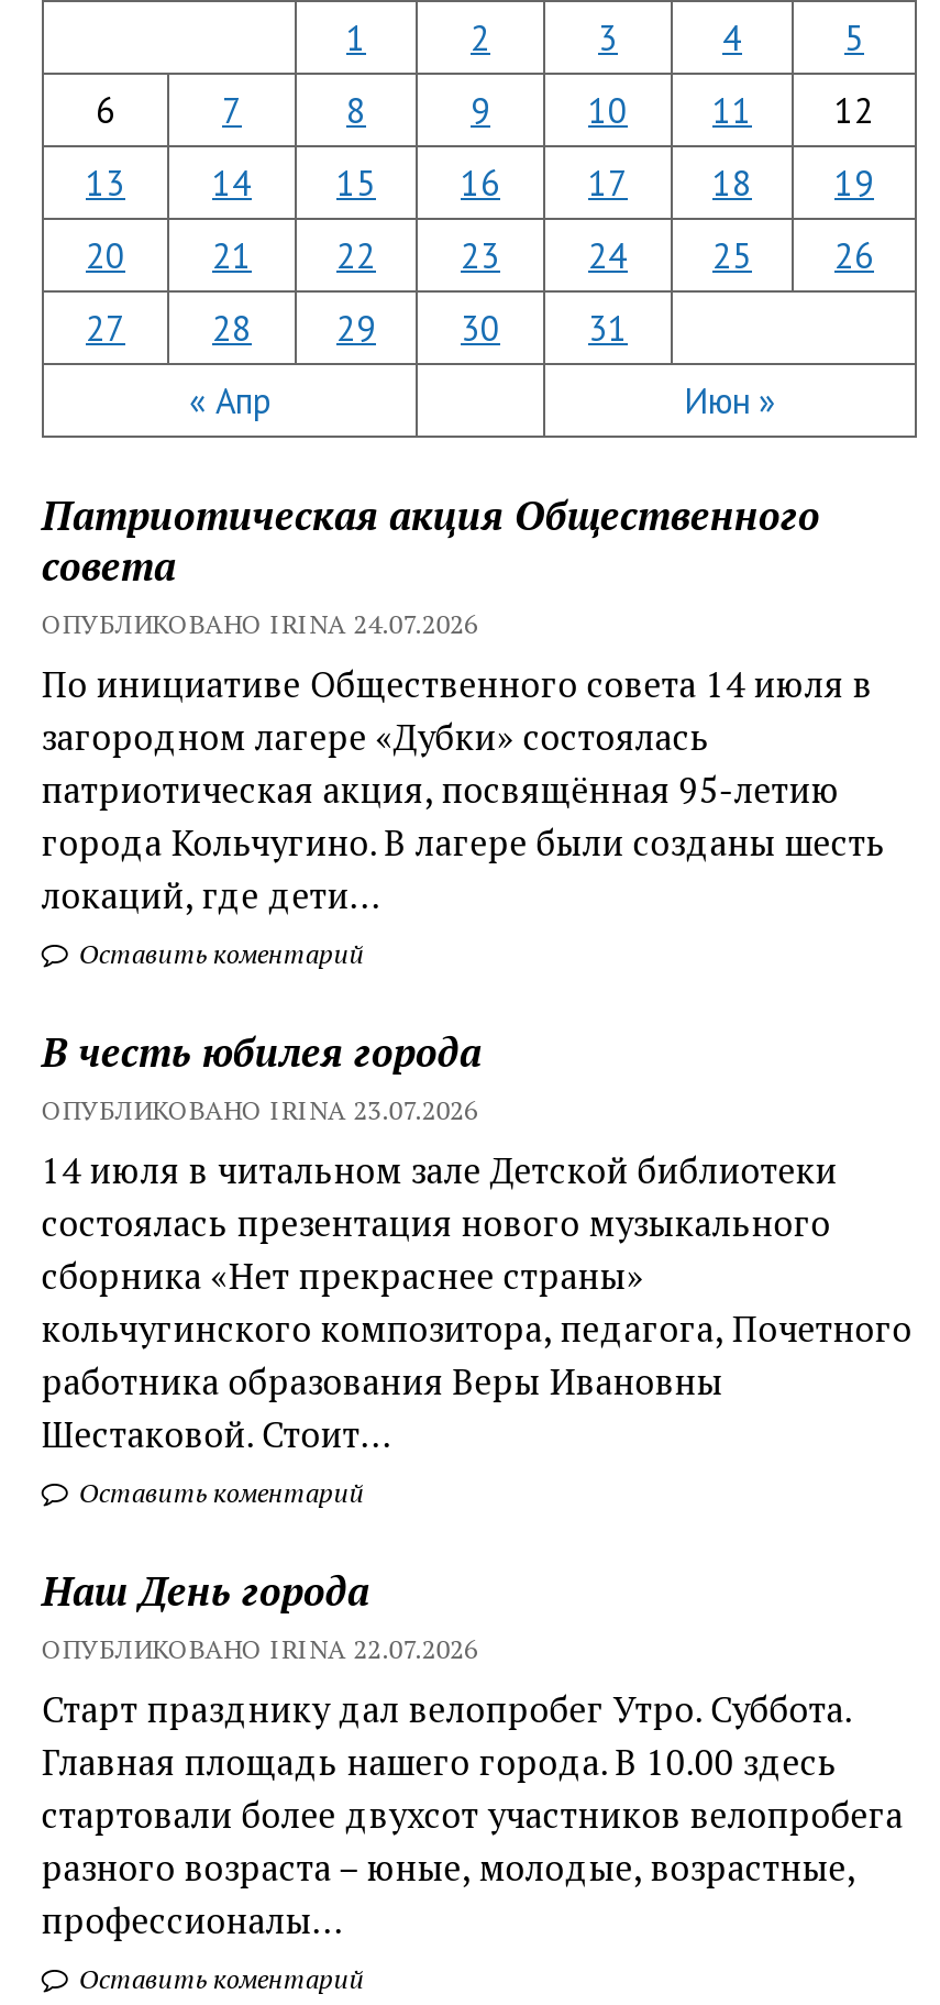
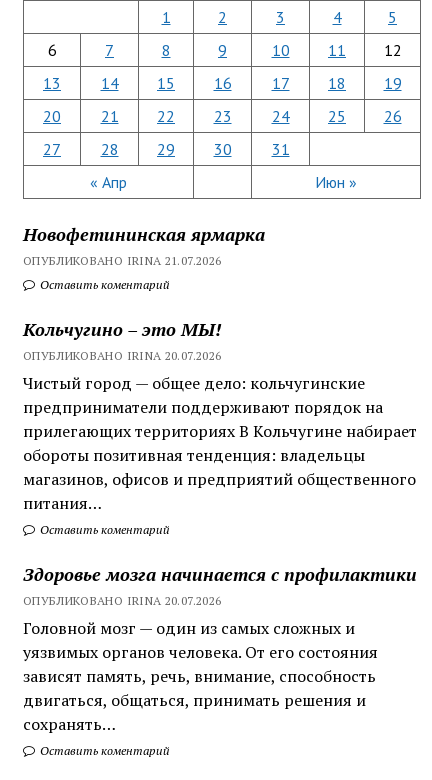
[42,488,886,919] Патриотическая акция Общественного | совета | ОПУБЛИКОВАНО IRINA 24.07.2026 | По инициативе Общественного совета 14 июля в | загородном лагере «Дубки» состоялась | патриотическая акция, посвящённая 95-летию | города Кольчугино. В лагере были созданы шесть | локаций, где дети… -> [23,222,265,268] Новофетининская ярмарка | ОПУБЛИКОВАНО IRINA 21.07.2026
[42,1025,912,1458] В честь юбилея города | ОПУБЛИКОВАНО IRINA 23.07.2026 | 14 июля в читальном зале Детской библиотеки | состоялась презентация нового музыкального | сборника «Нет прекраснее страны» | кольчугинского композитора, педагога, Почетного | работника образования Веры Ивановны | Шестаковой. Стоит… -> [23,317,417,514] Кольчугино – это МЫ! | ОПУБЛИКОВАНО IRINA 20.07.2026 | Чистый город — общее дело: кольчугинские | предприниматели поддерживают порядок на | прилегающих территориях В Кольчугине набирает | обороты позитивная тенденция: владельцы | магазинов, офисов и предприятий общественного | питания…
[42,1564,903,1944] Наш День города | ОПУБЛИКОВАНО IRINA 22.07.2026 | Старт празднику дал велопробег Утро. Суббота. | Главная площадь нашего города. В 10.00 здесь | стартовали более двухсот участников велопробега | разного возраста – юные, молодые, возрастные, | профессионалы… -> [23,562,417,735] Здоровье мозга начинается с профилактики | ОПУБЛИКОВАНО IRINA 20.07.2026 | Головной мозг — один из самых сложных и | уязвимых органов человека. От его состояния | зависят память, речь, внимание, способность | двигаться, общаться, принимать решения и | сохранять…

